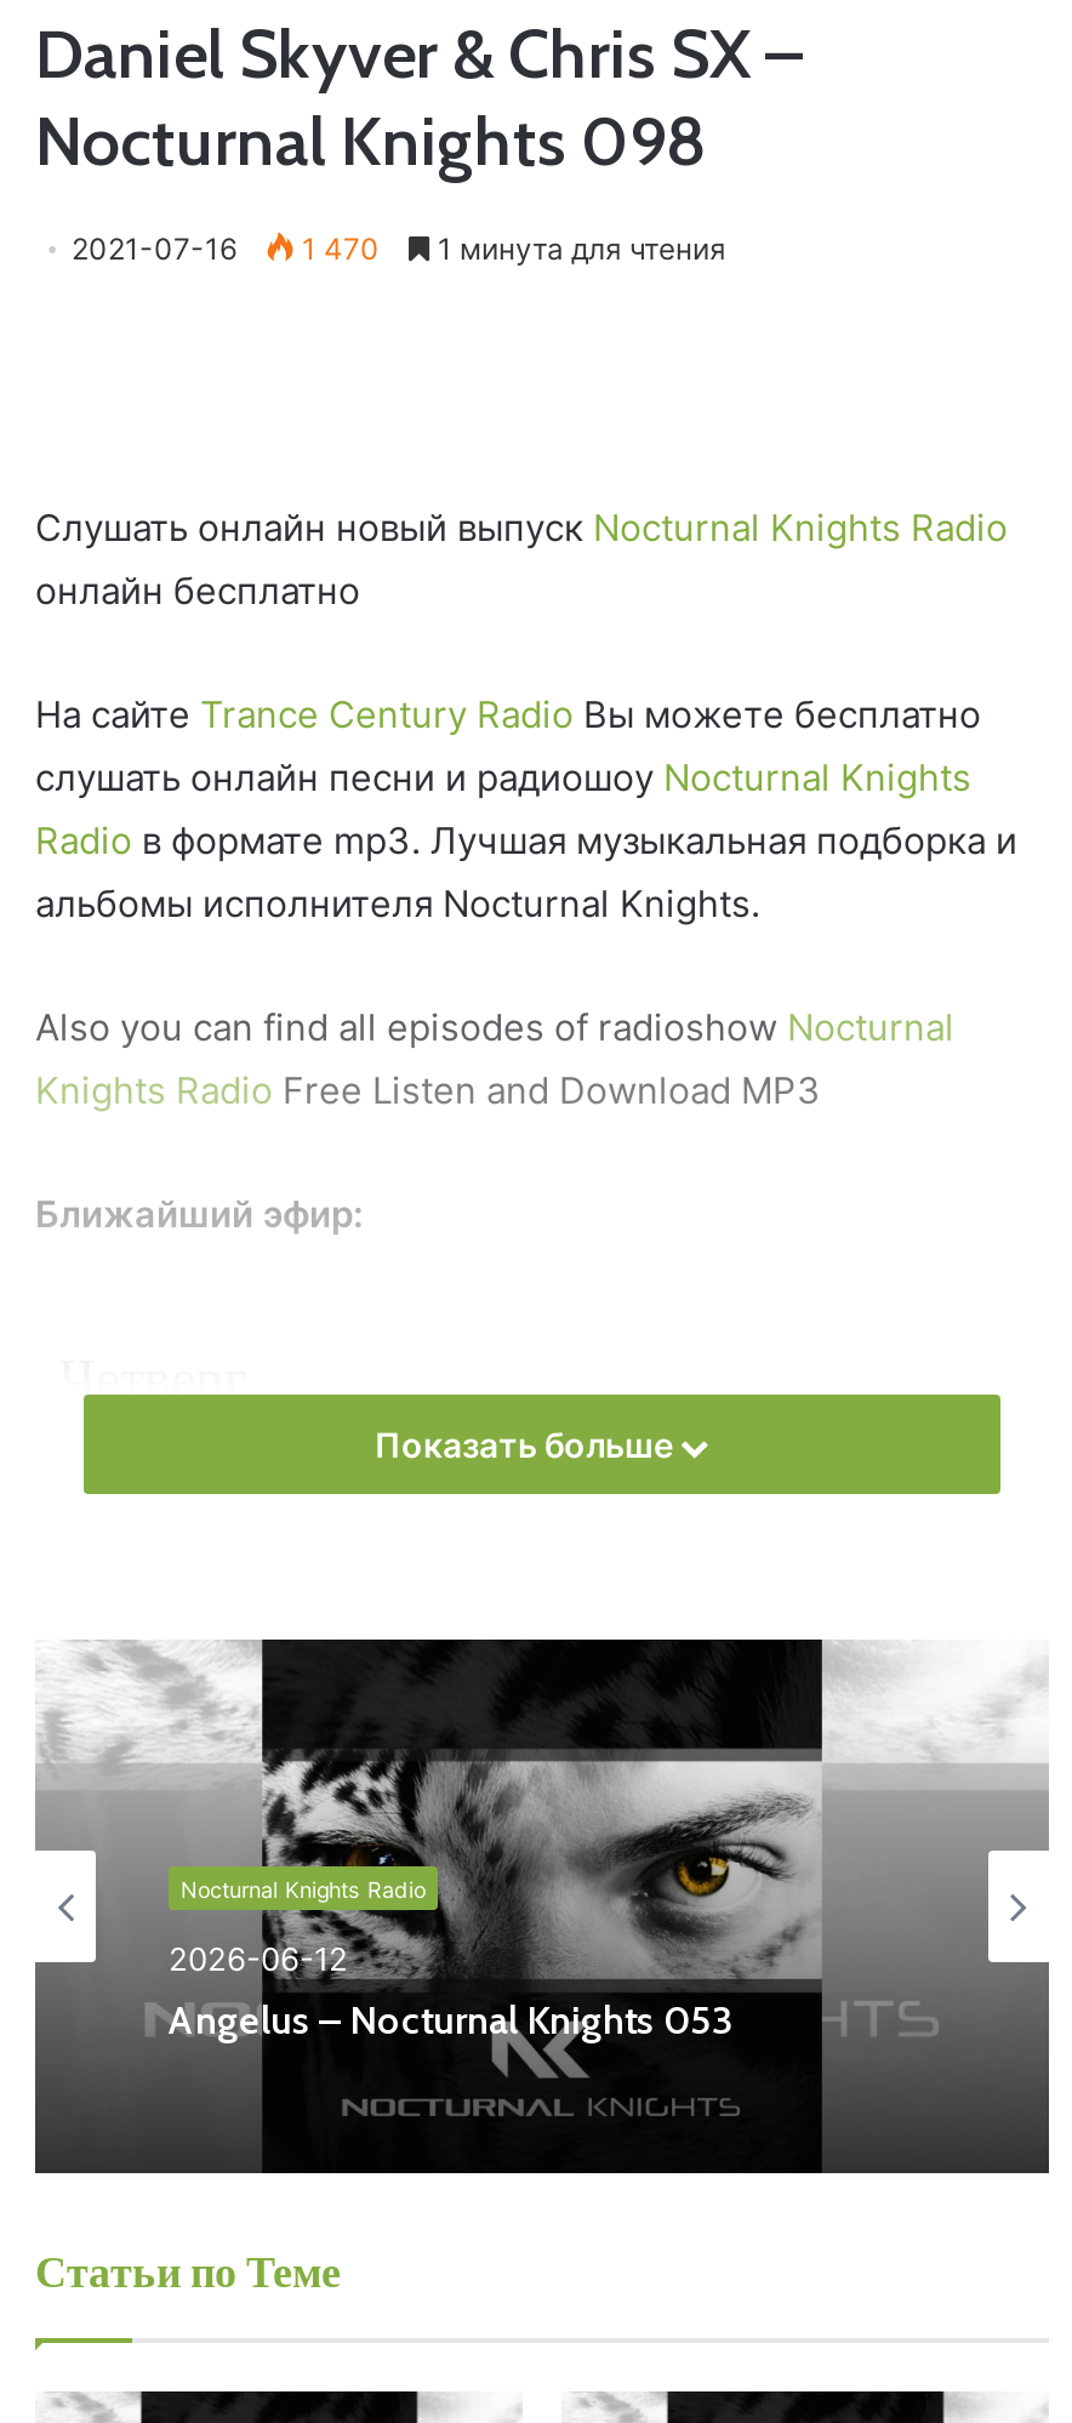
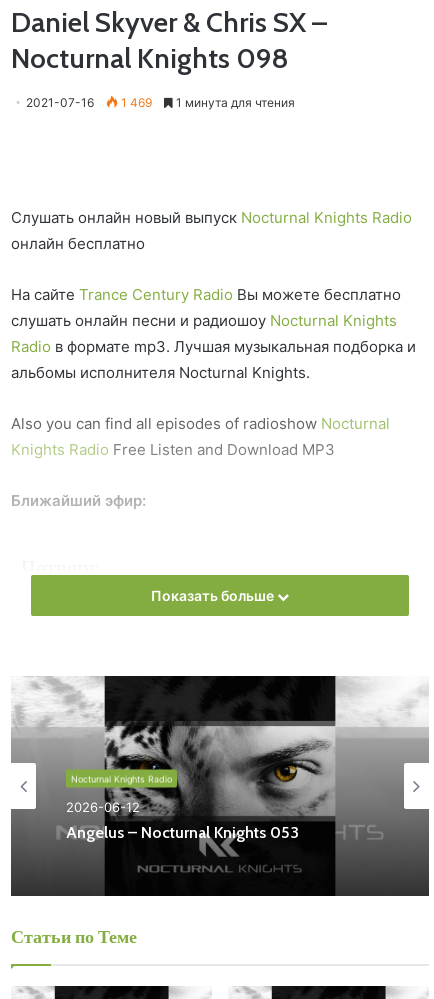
[295,230,380,267] 1 470 -> [118,95,152,110] 1 469

